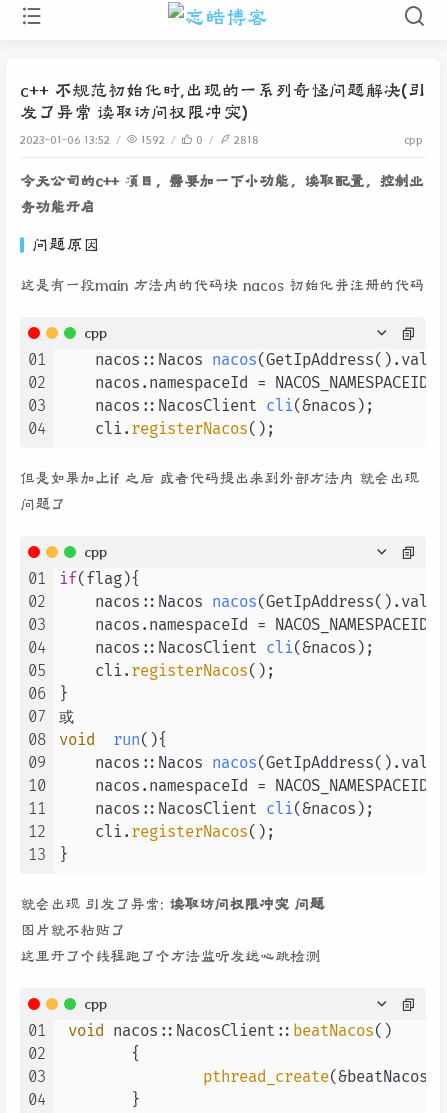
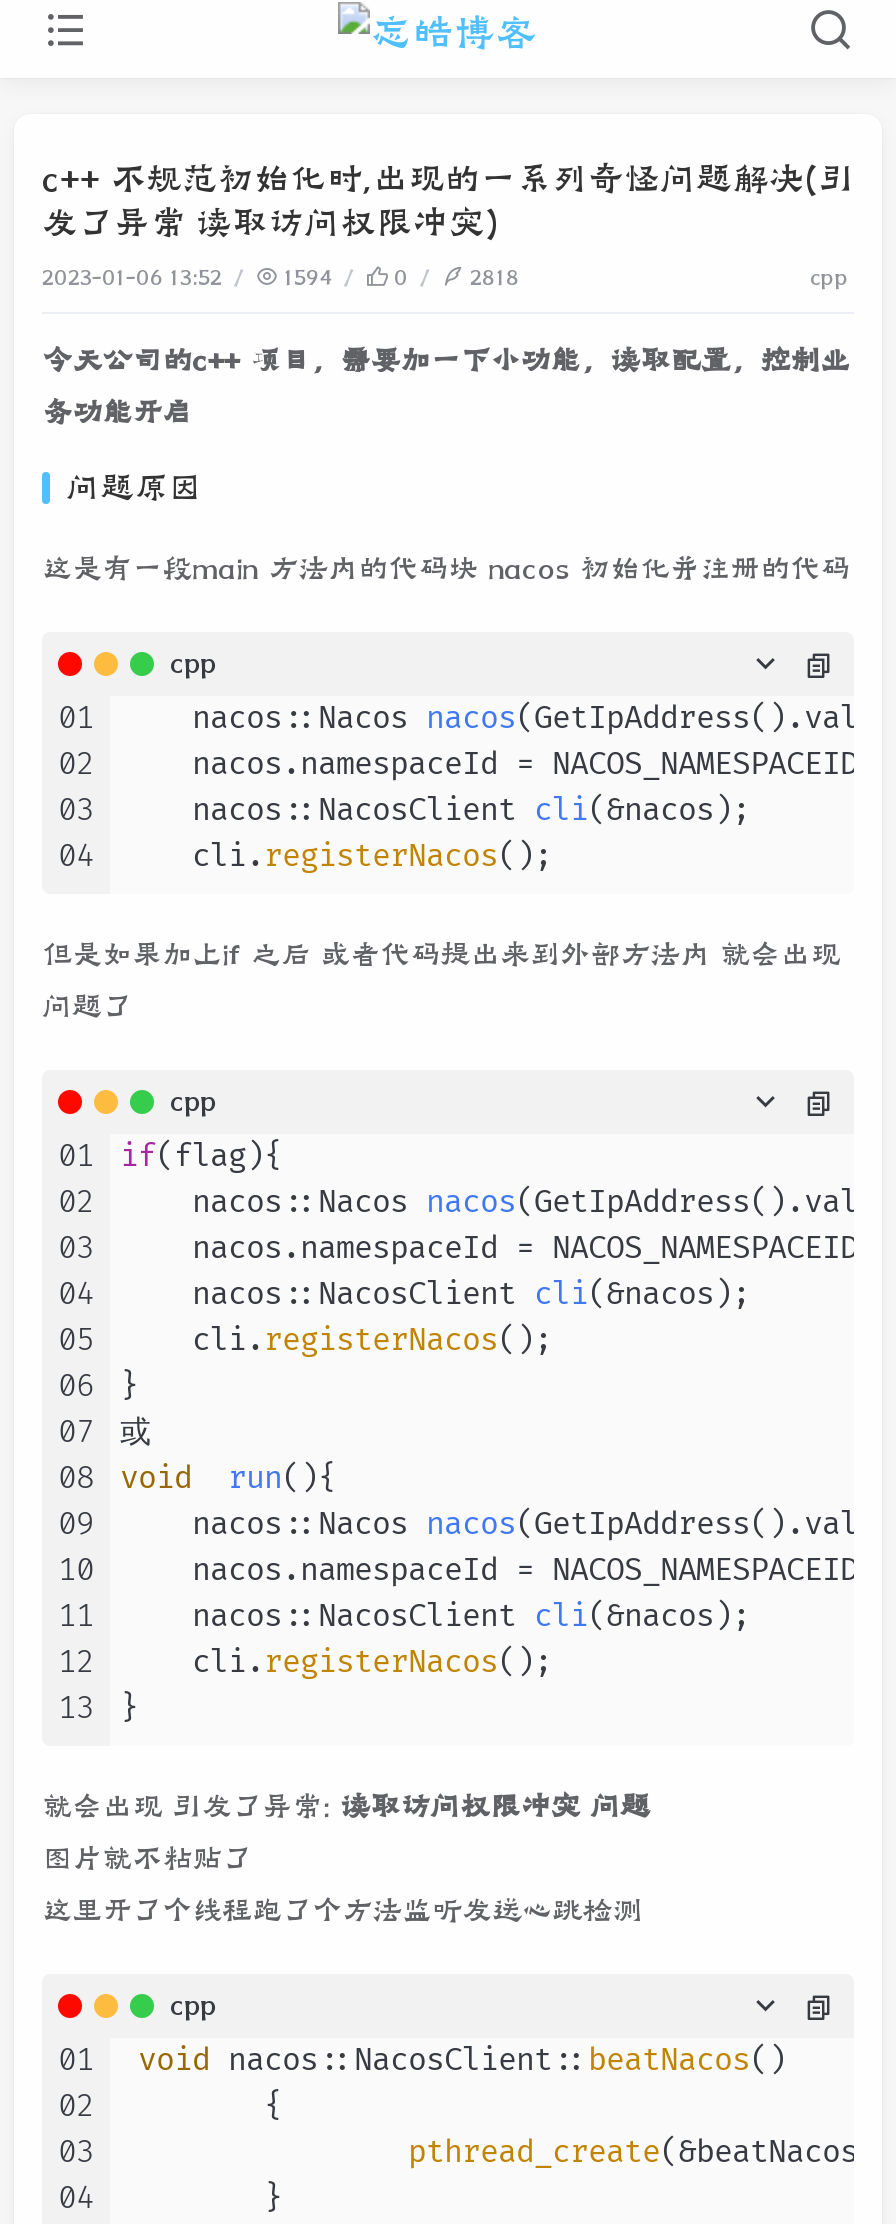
[141,133,165,144] 1592 -> [284,265,332,287] 1594

